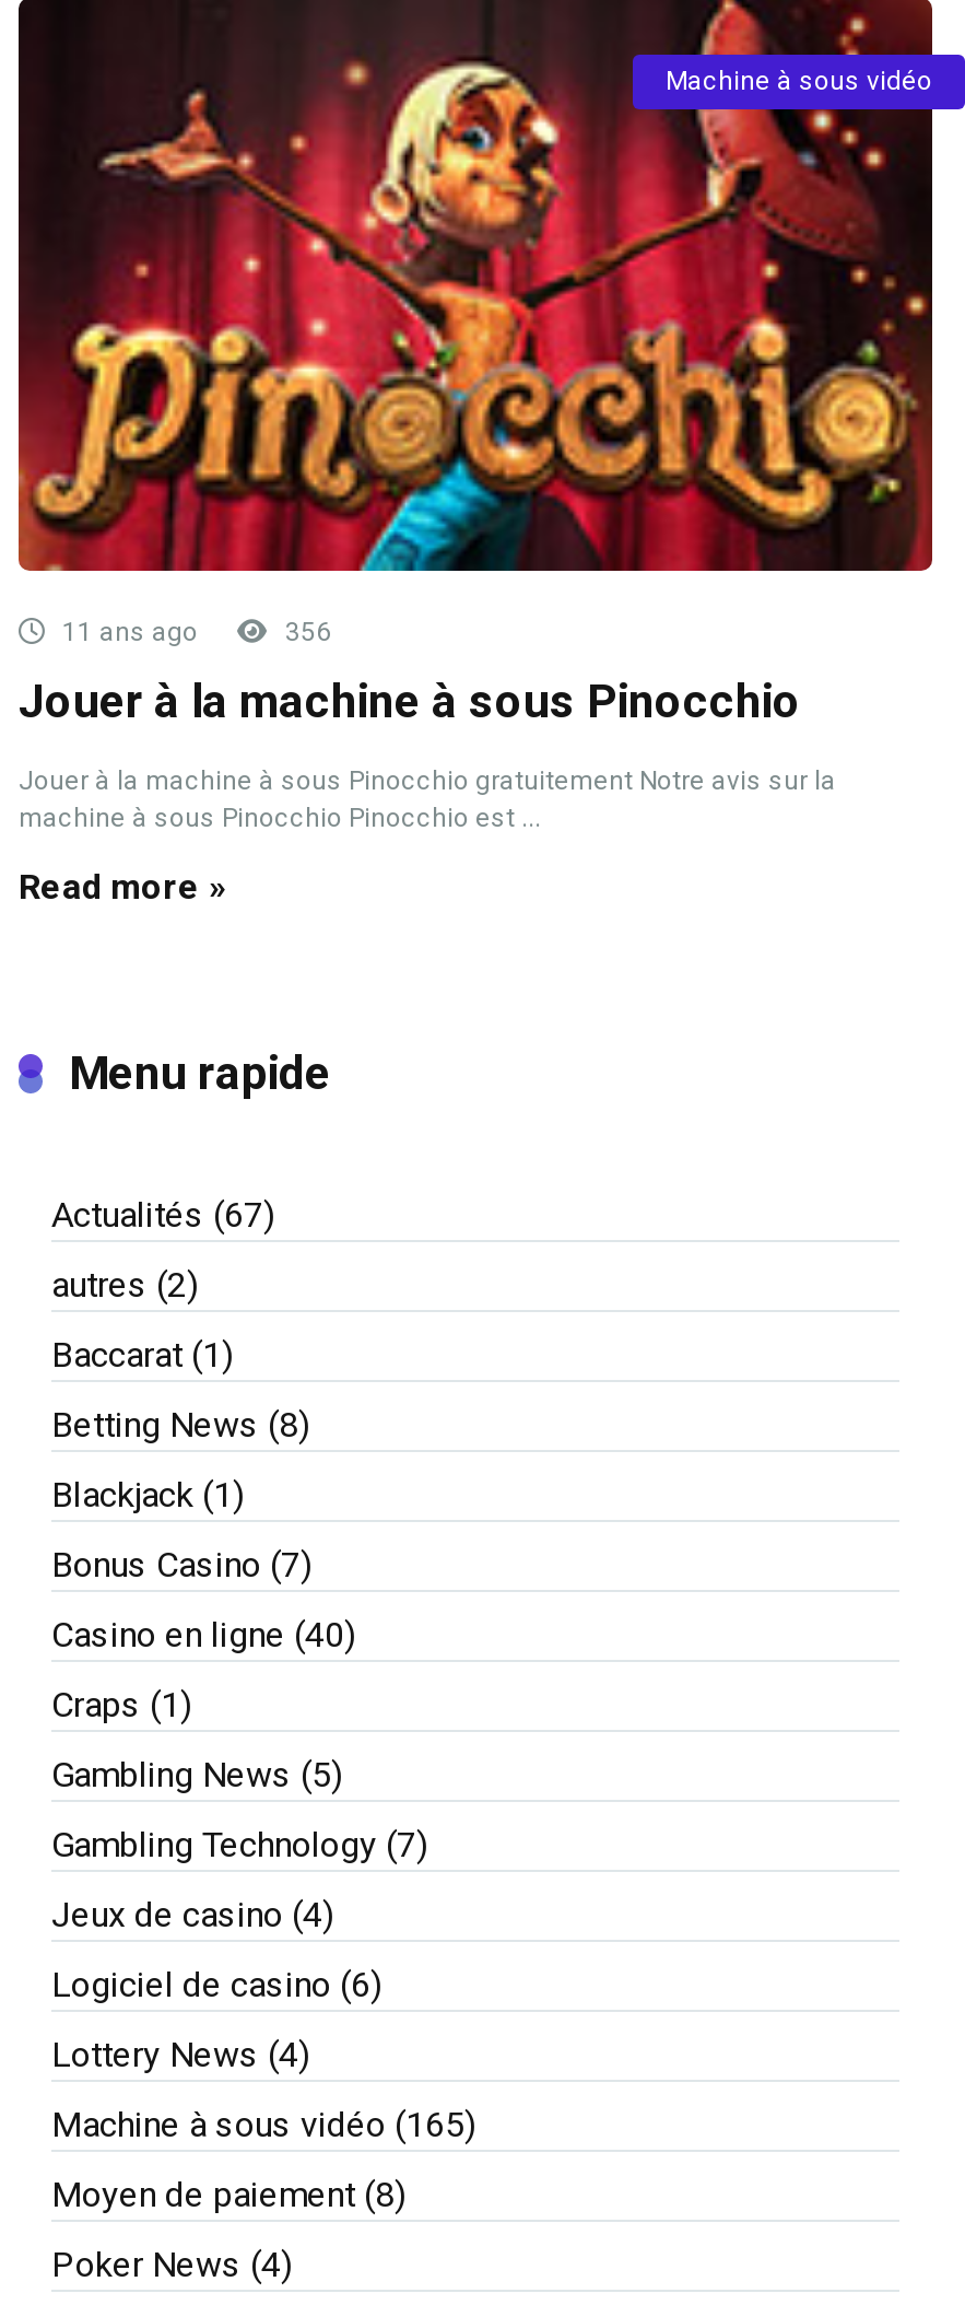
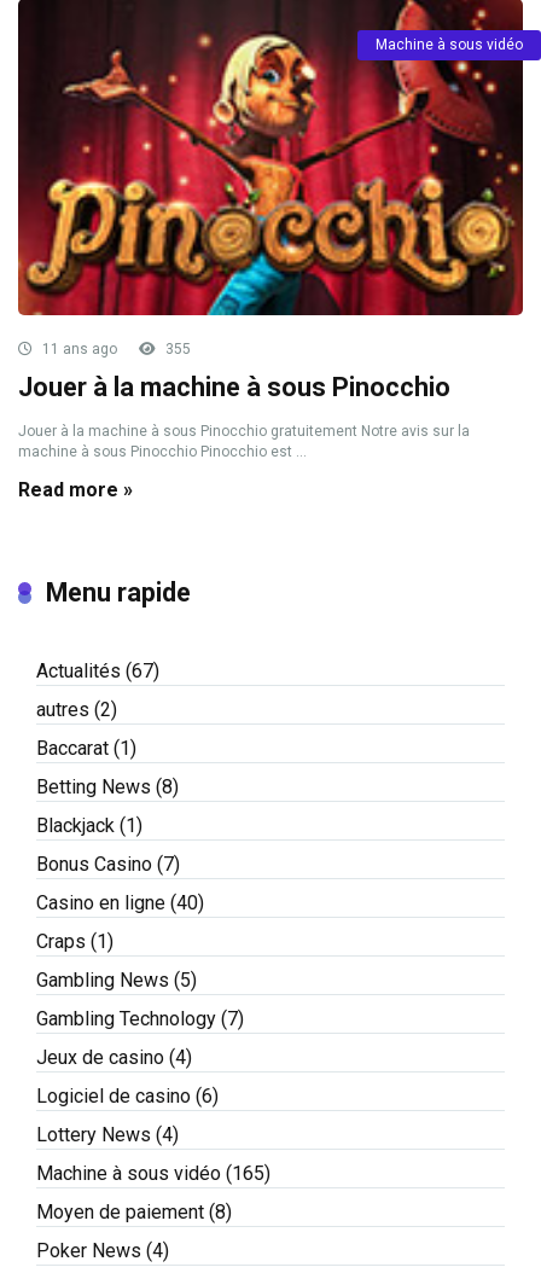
[279,616,331,646] 356 -> [162,340,191,357] 355

